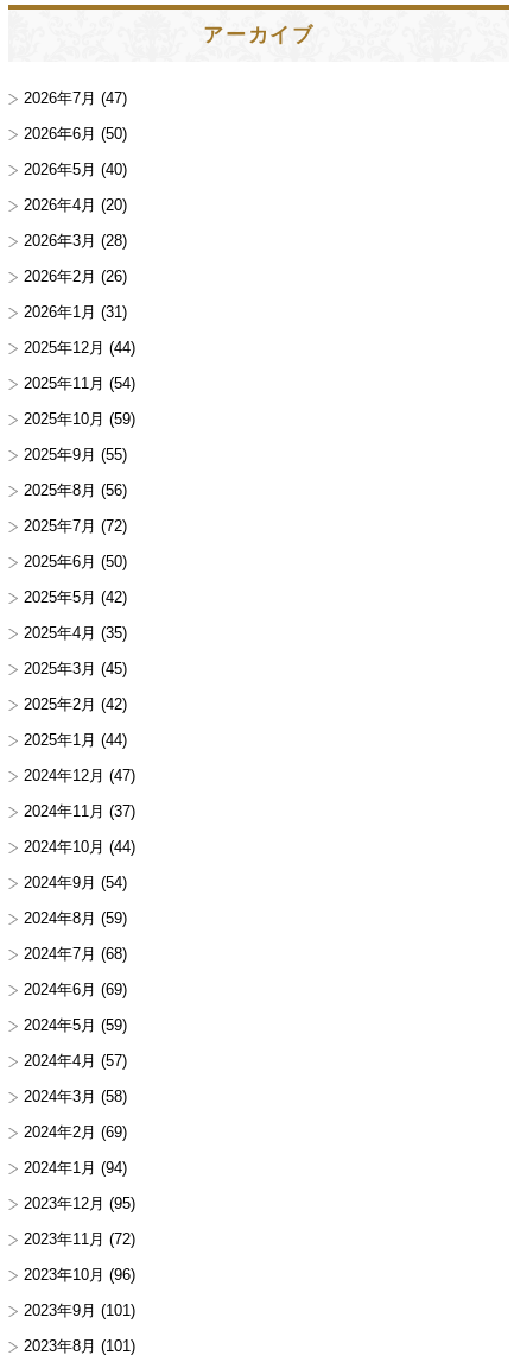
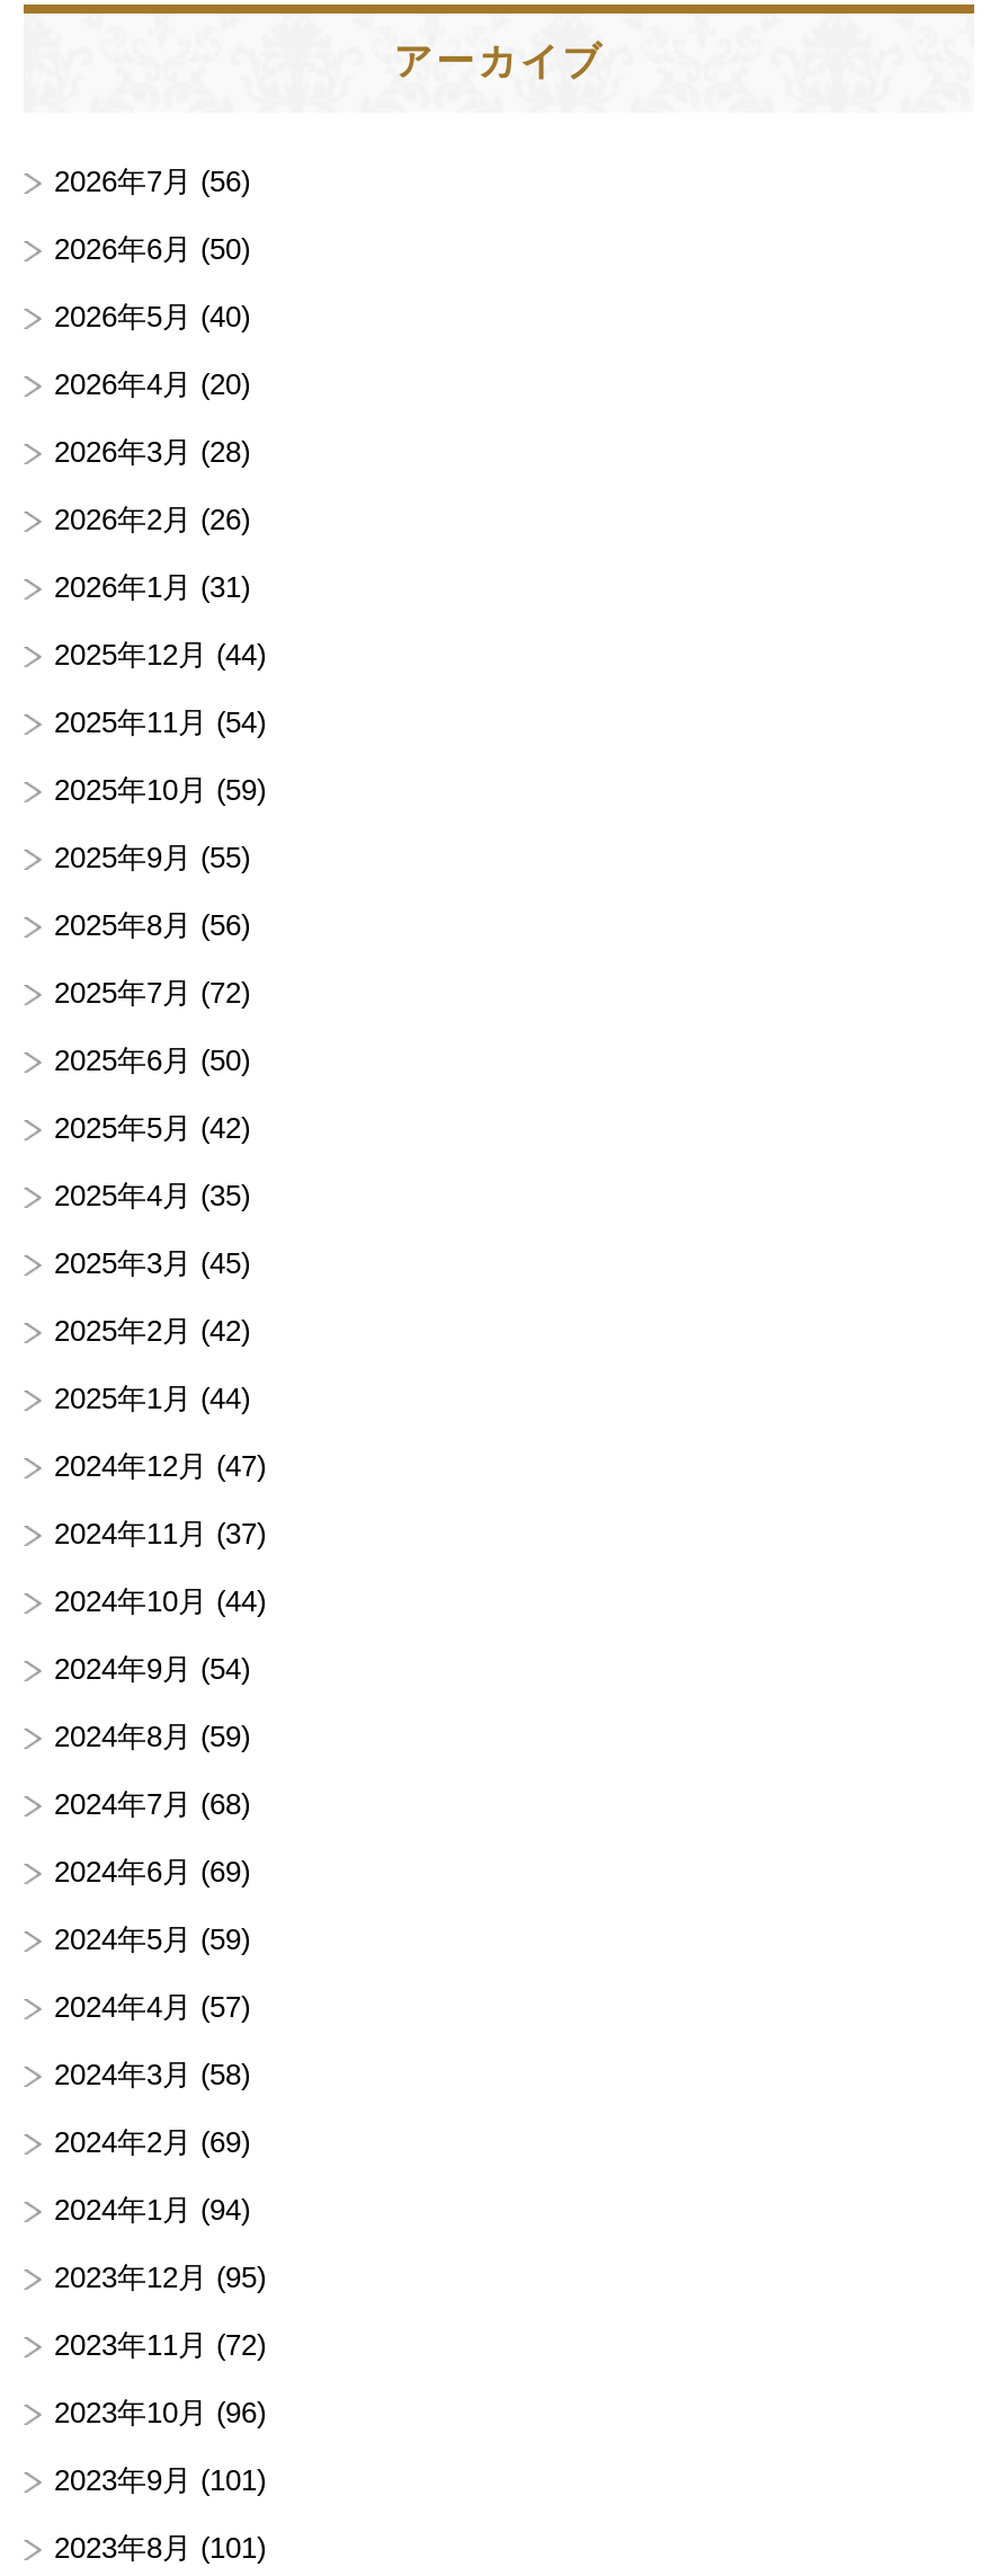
[24,90,127,107] 2026年7月(47) -> [54,165,250,199] 2026年7月(56)

